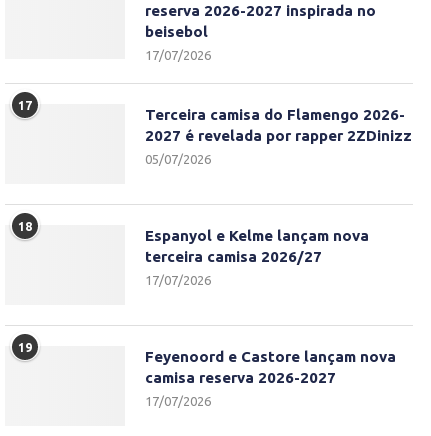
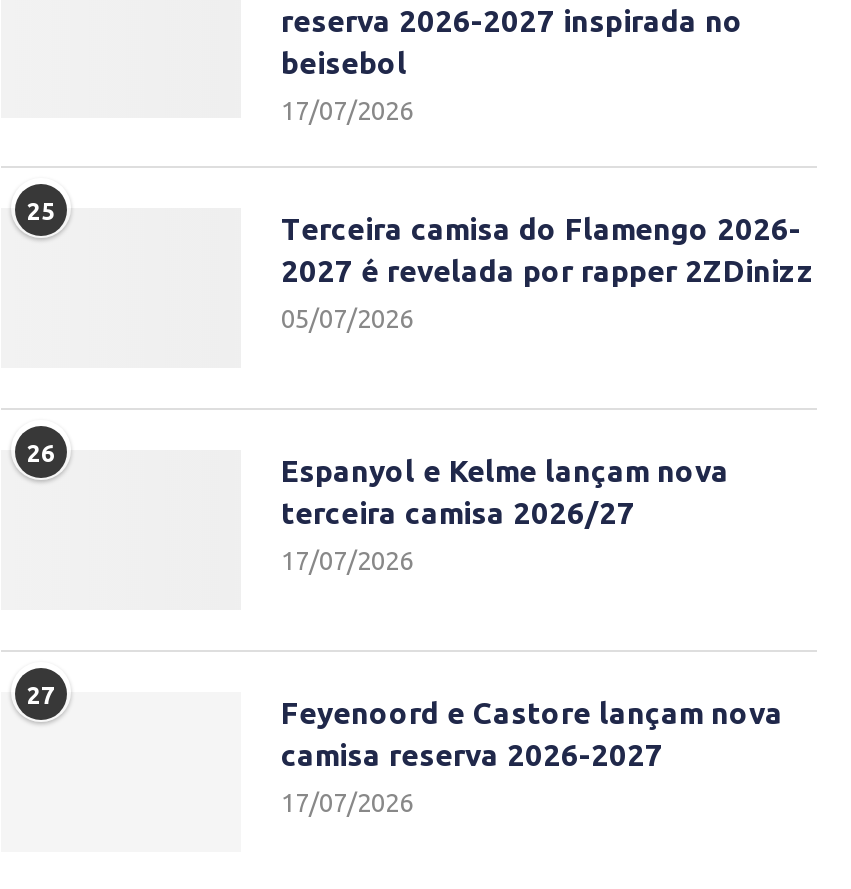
[18,99,32,112] 17 -> [27,198,55,224] 25
[18,220,32,233] 18 -> [27,440,55,466] 26
[18,341,32,354] 19 -> [27,682,55,708] 27

